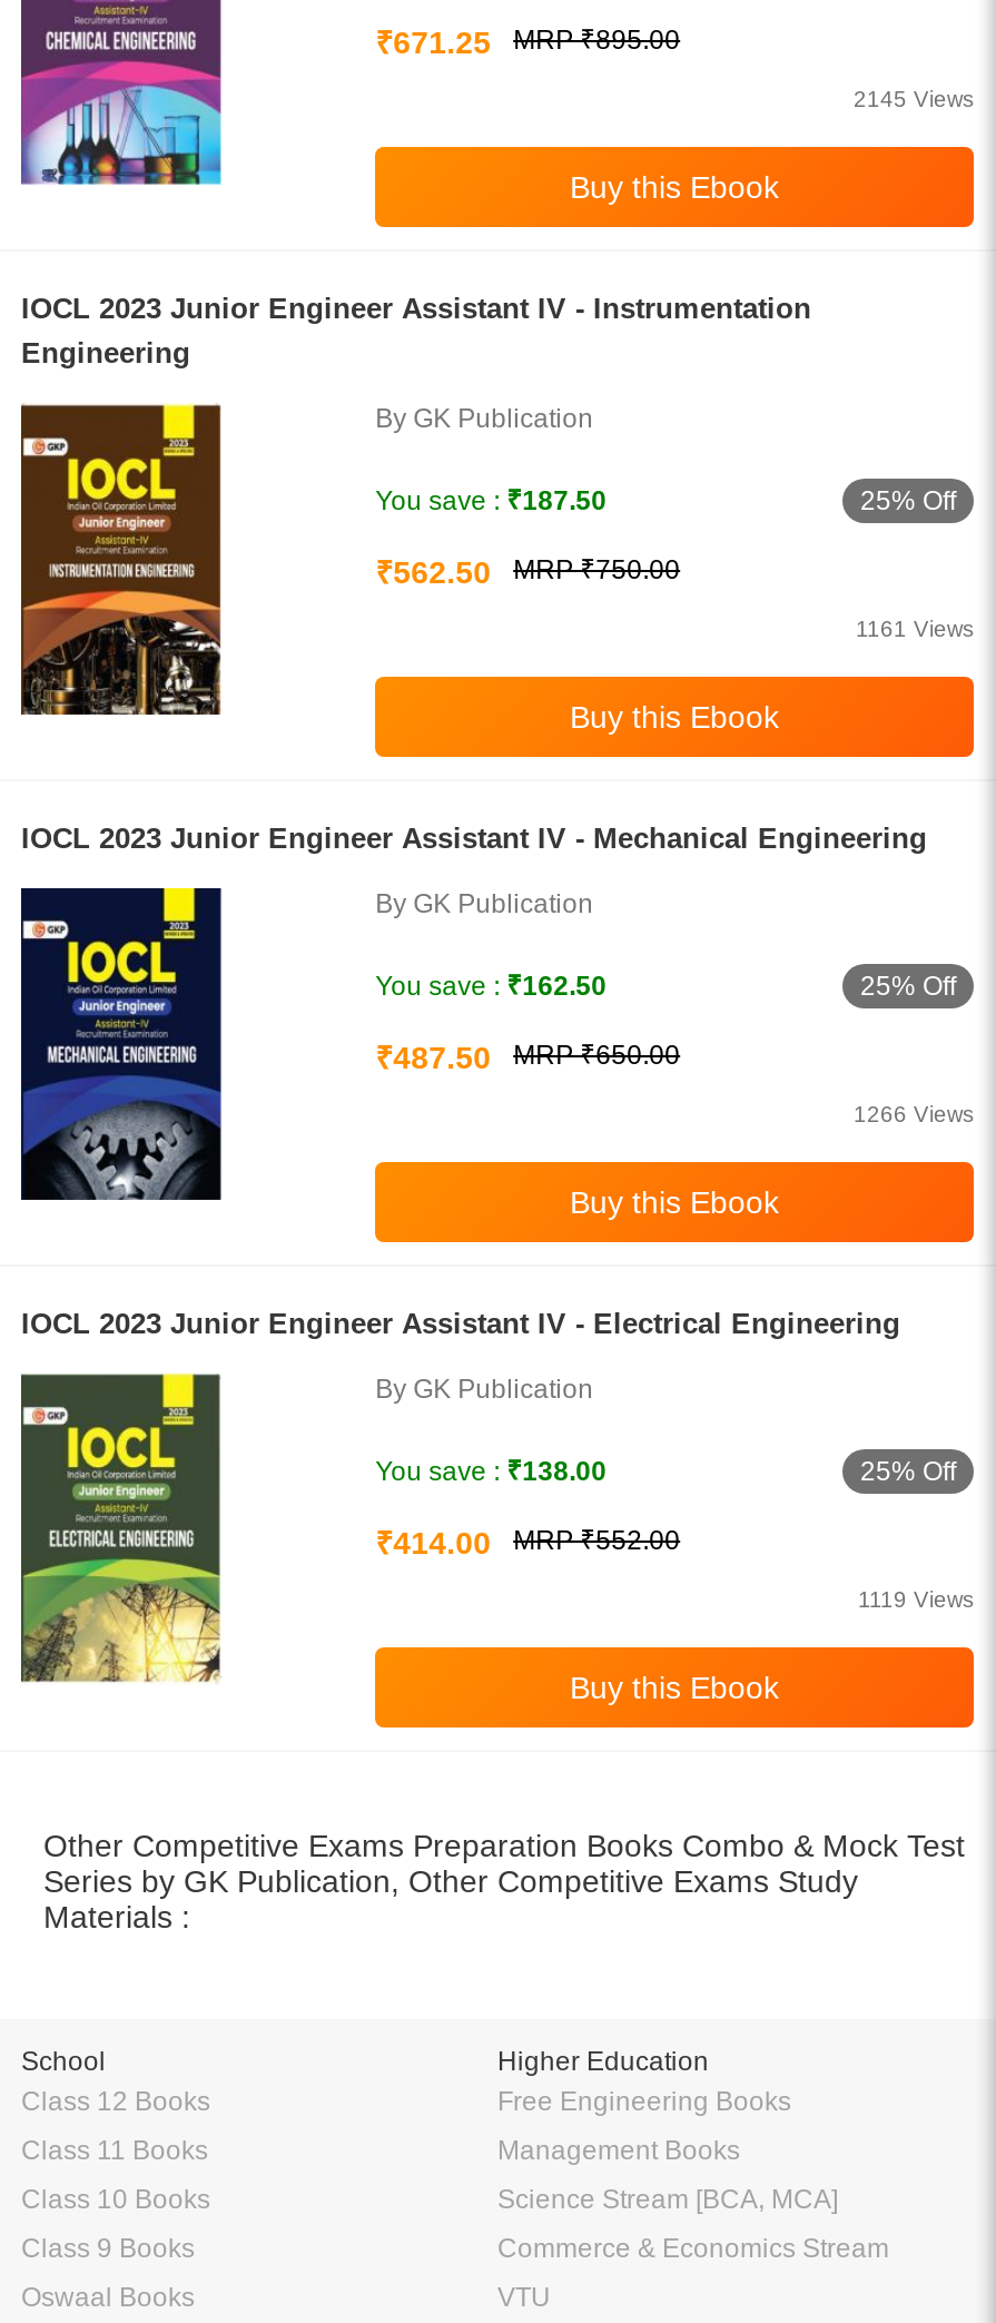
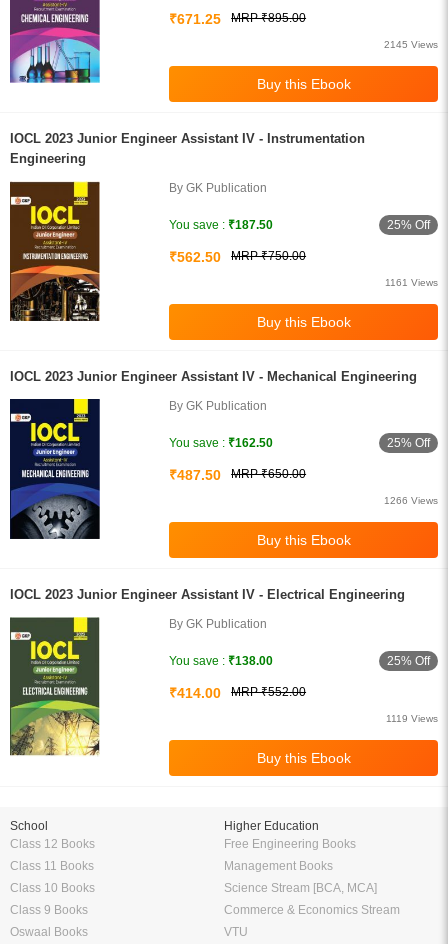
[43,1828,965,1935] Other Competitive Exams Preparation Books Combo & Mock Test | Series by GK Publication, Other Competitive Exams Study | Materials : -> none

